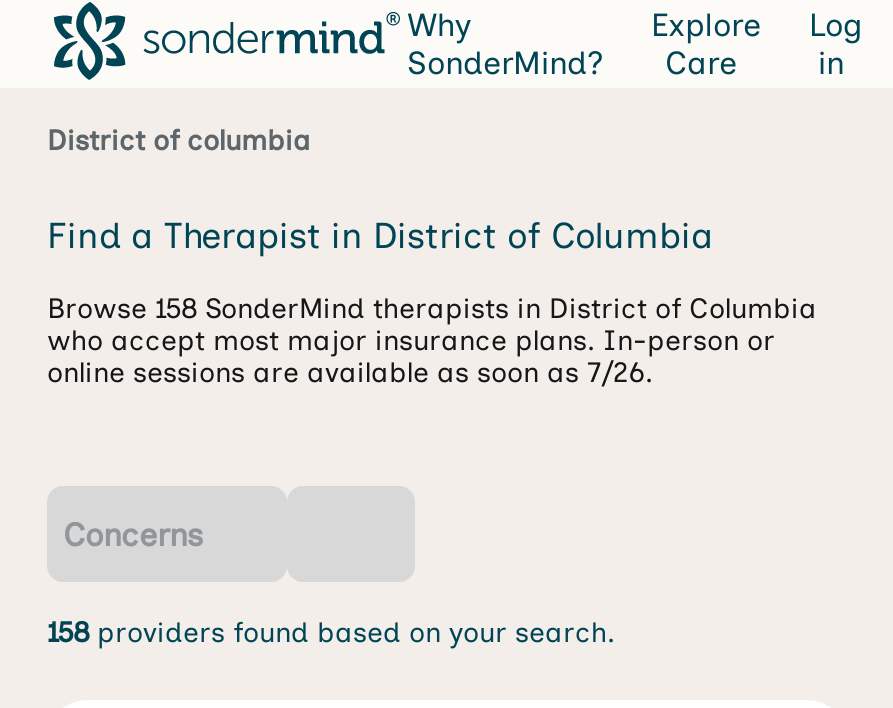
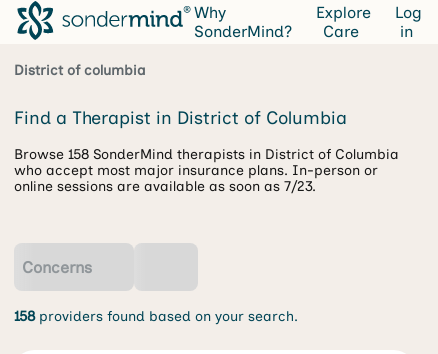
[47,356,653,390] online sessions are available as soon as 7/26. -> [14,178,316,195] online sessions are available as soon as 7/23.

